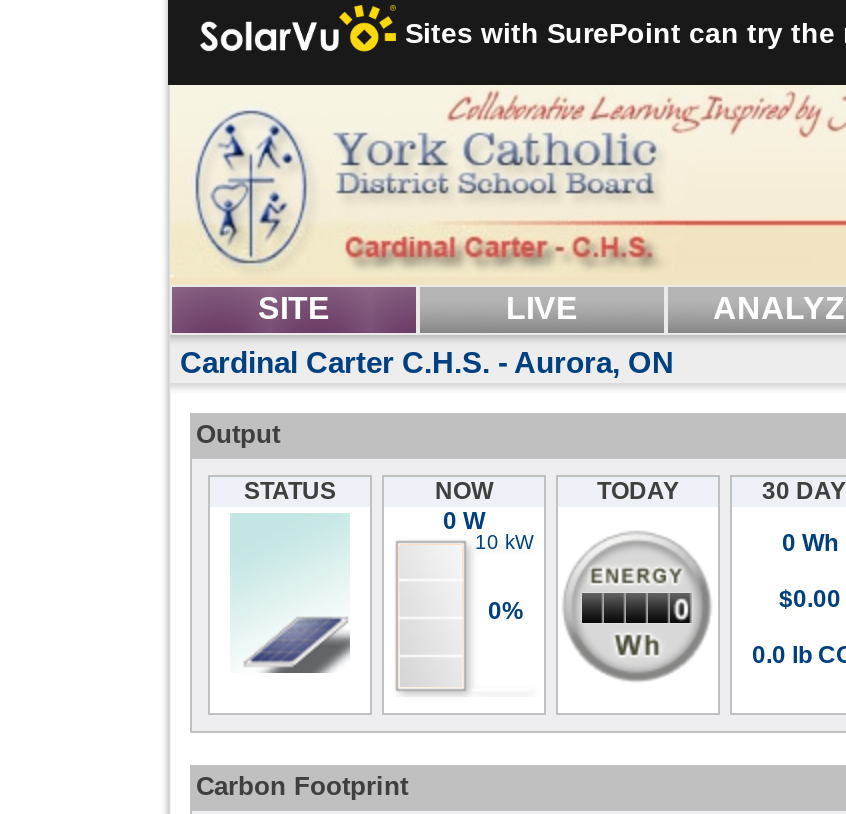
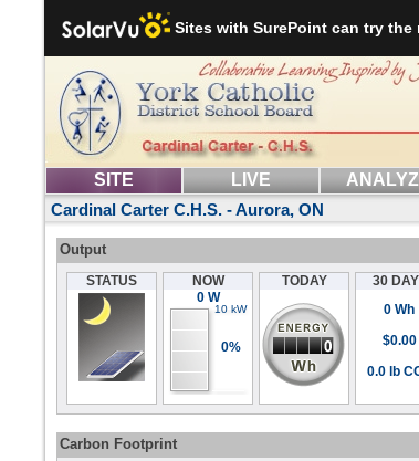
[230,513,350,671] [image] -> [77,292,146,381] [image]

